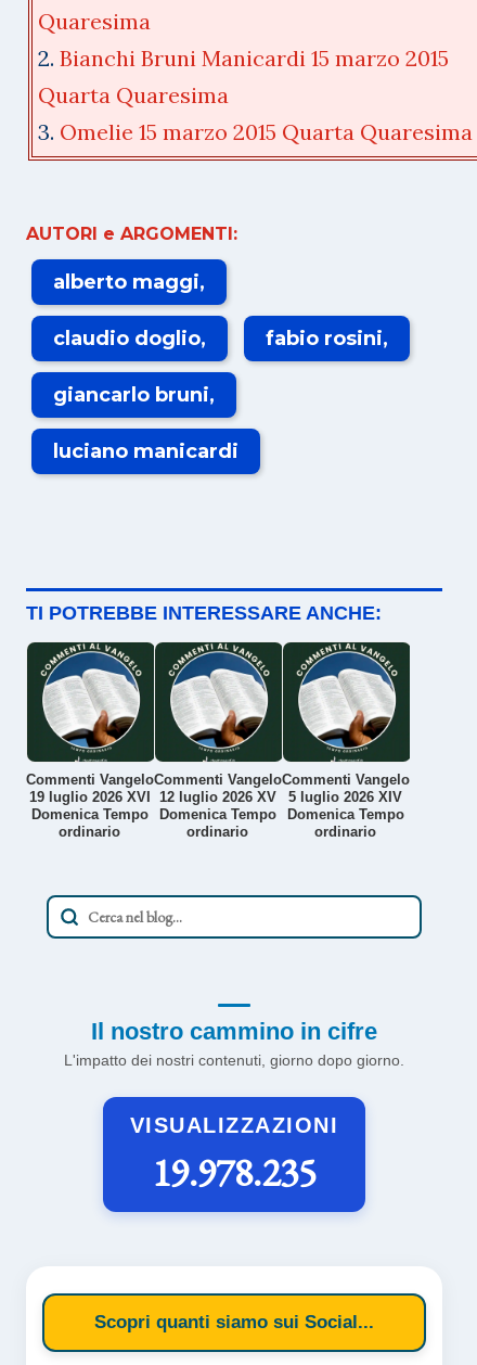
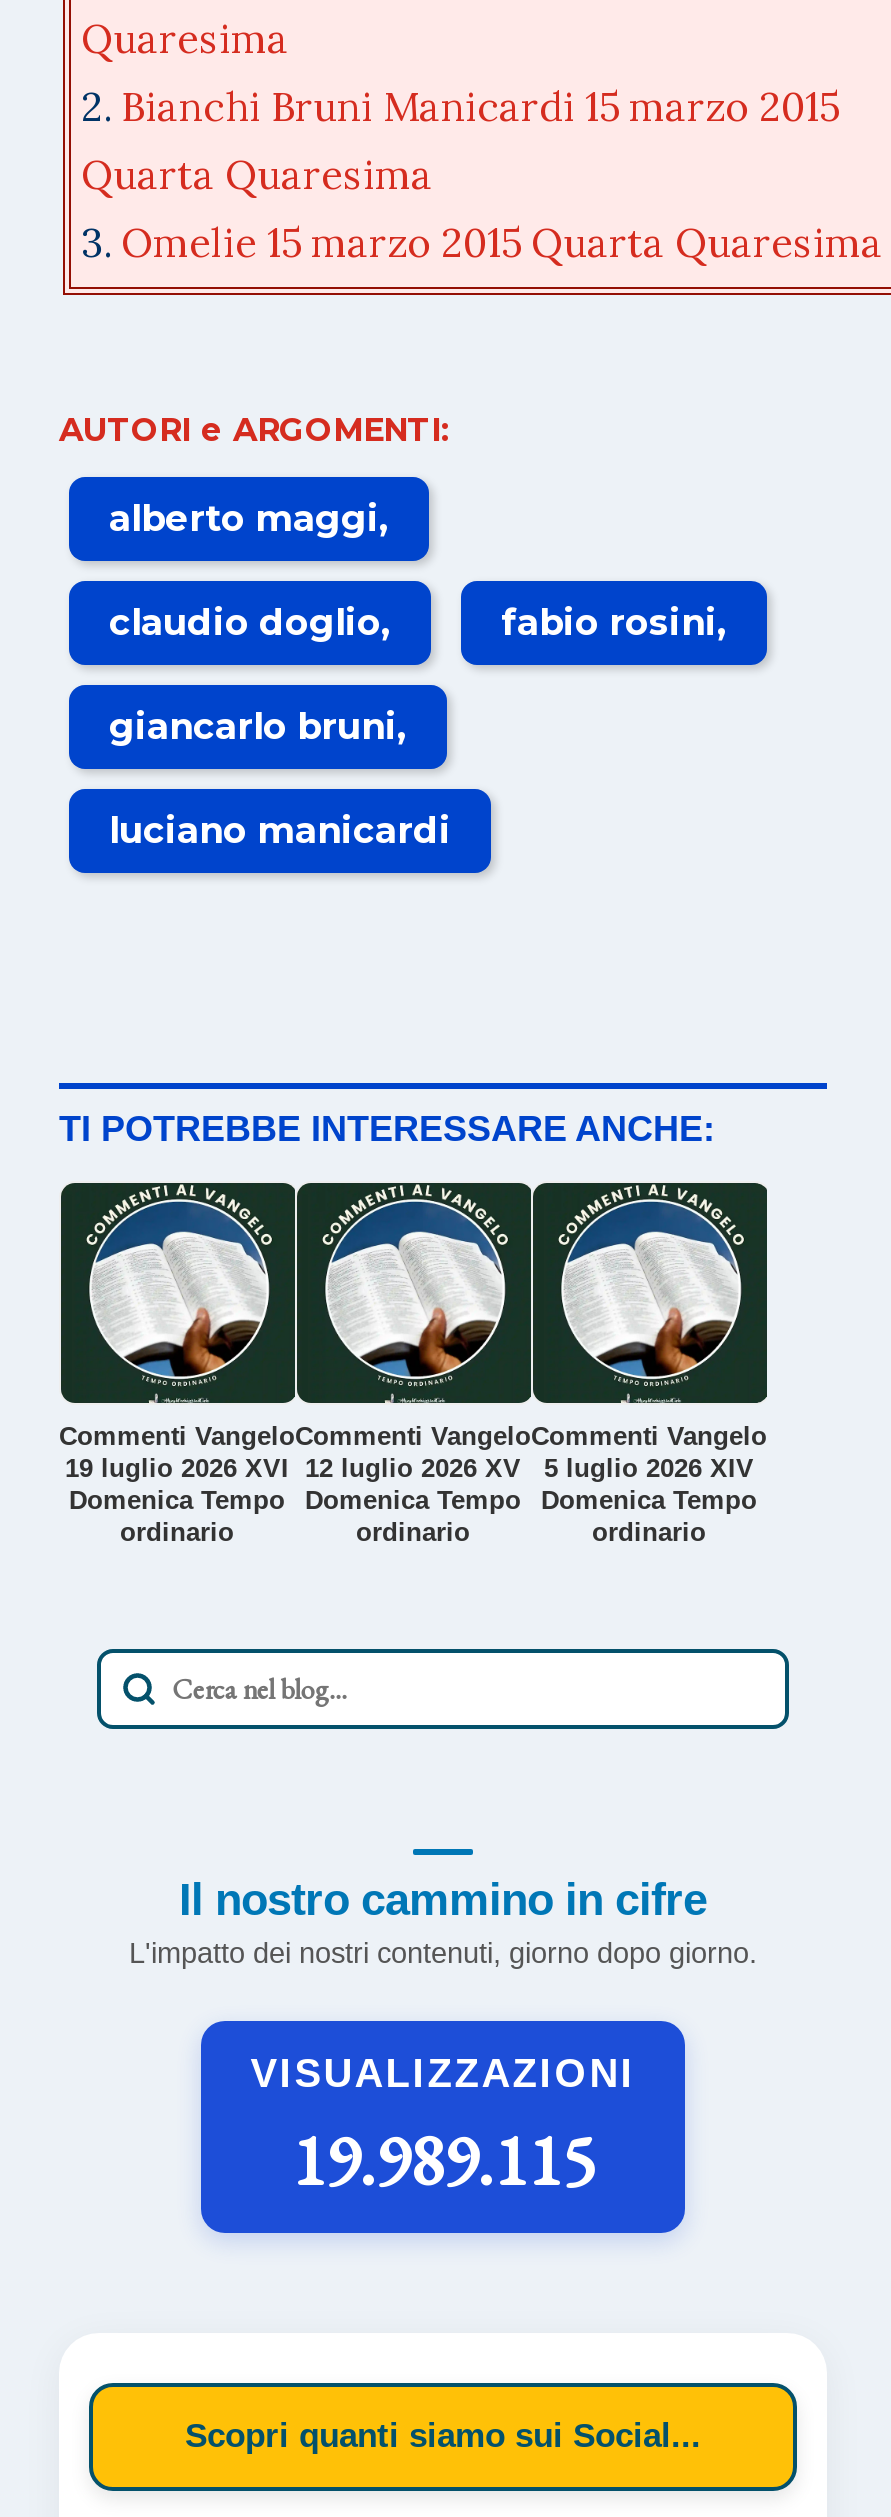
[152,1147,317,1198] 19.978.235 -> [291,2113,595,2207] 19.989.115

